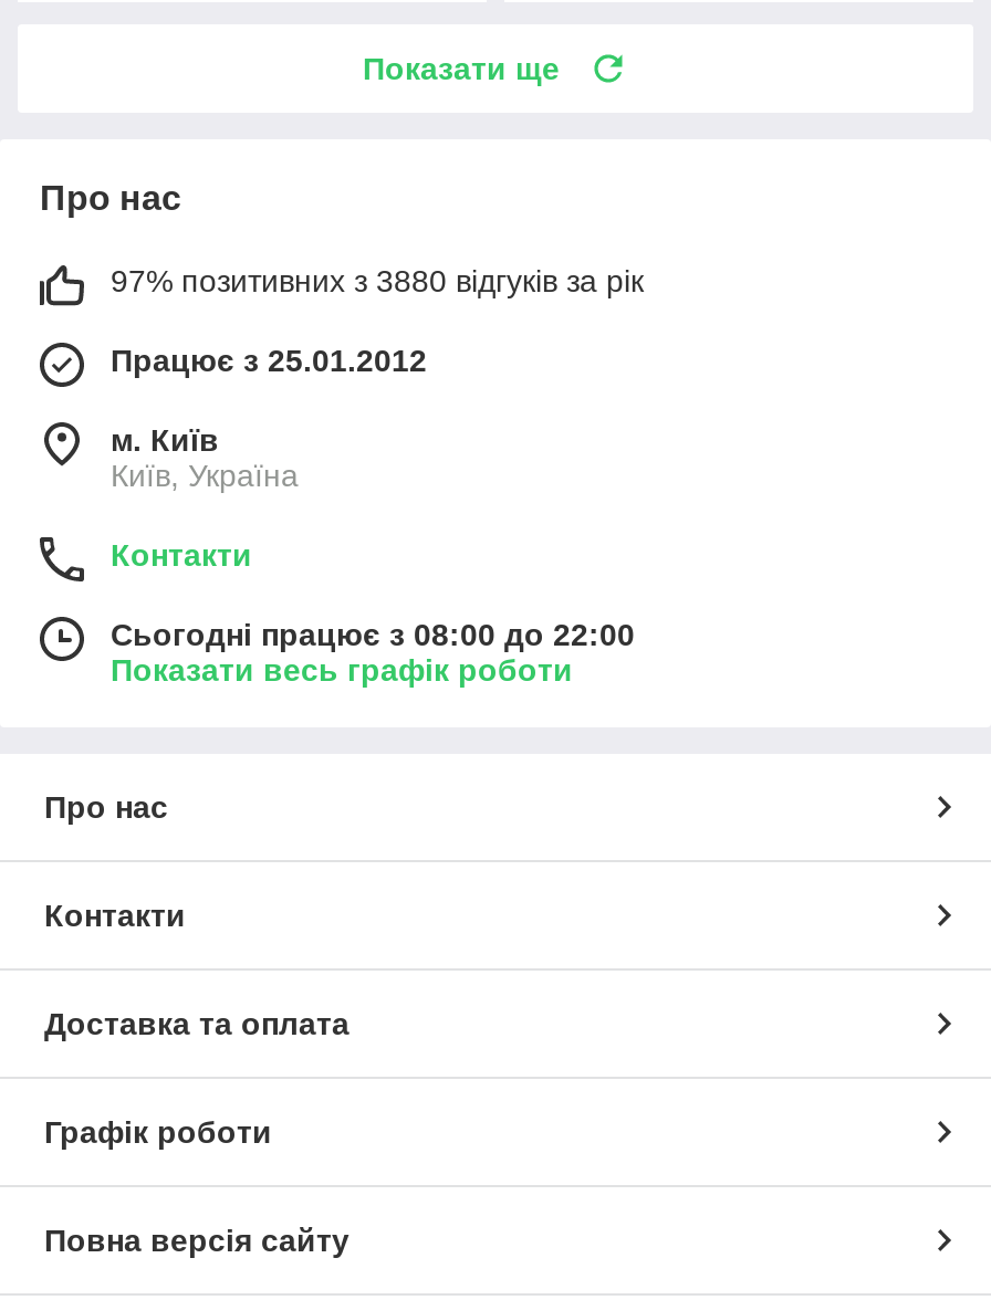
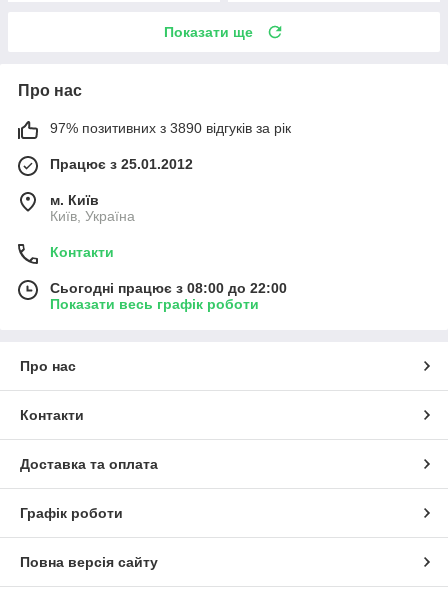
[111,263,644,298] 97% позитивних з 3880 відгуків за рік -> [50,120,291,136] 97% позитивних з 3890 відгуків за рік

